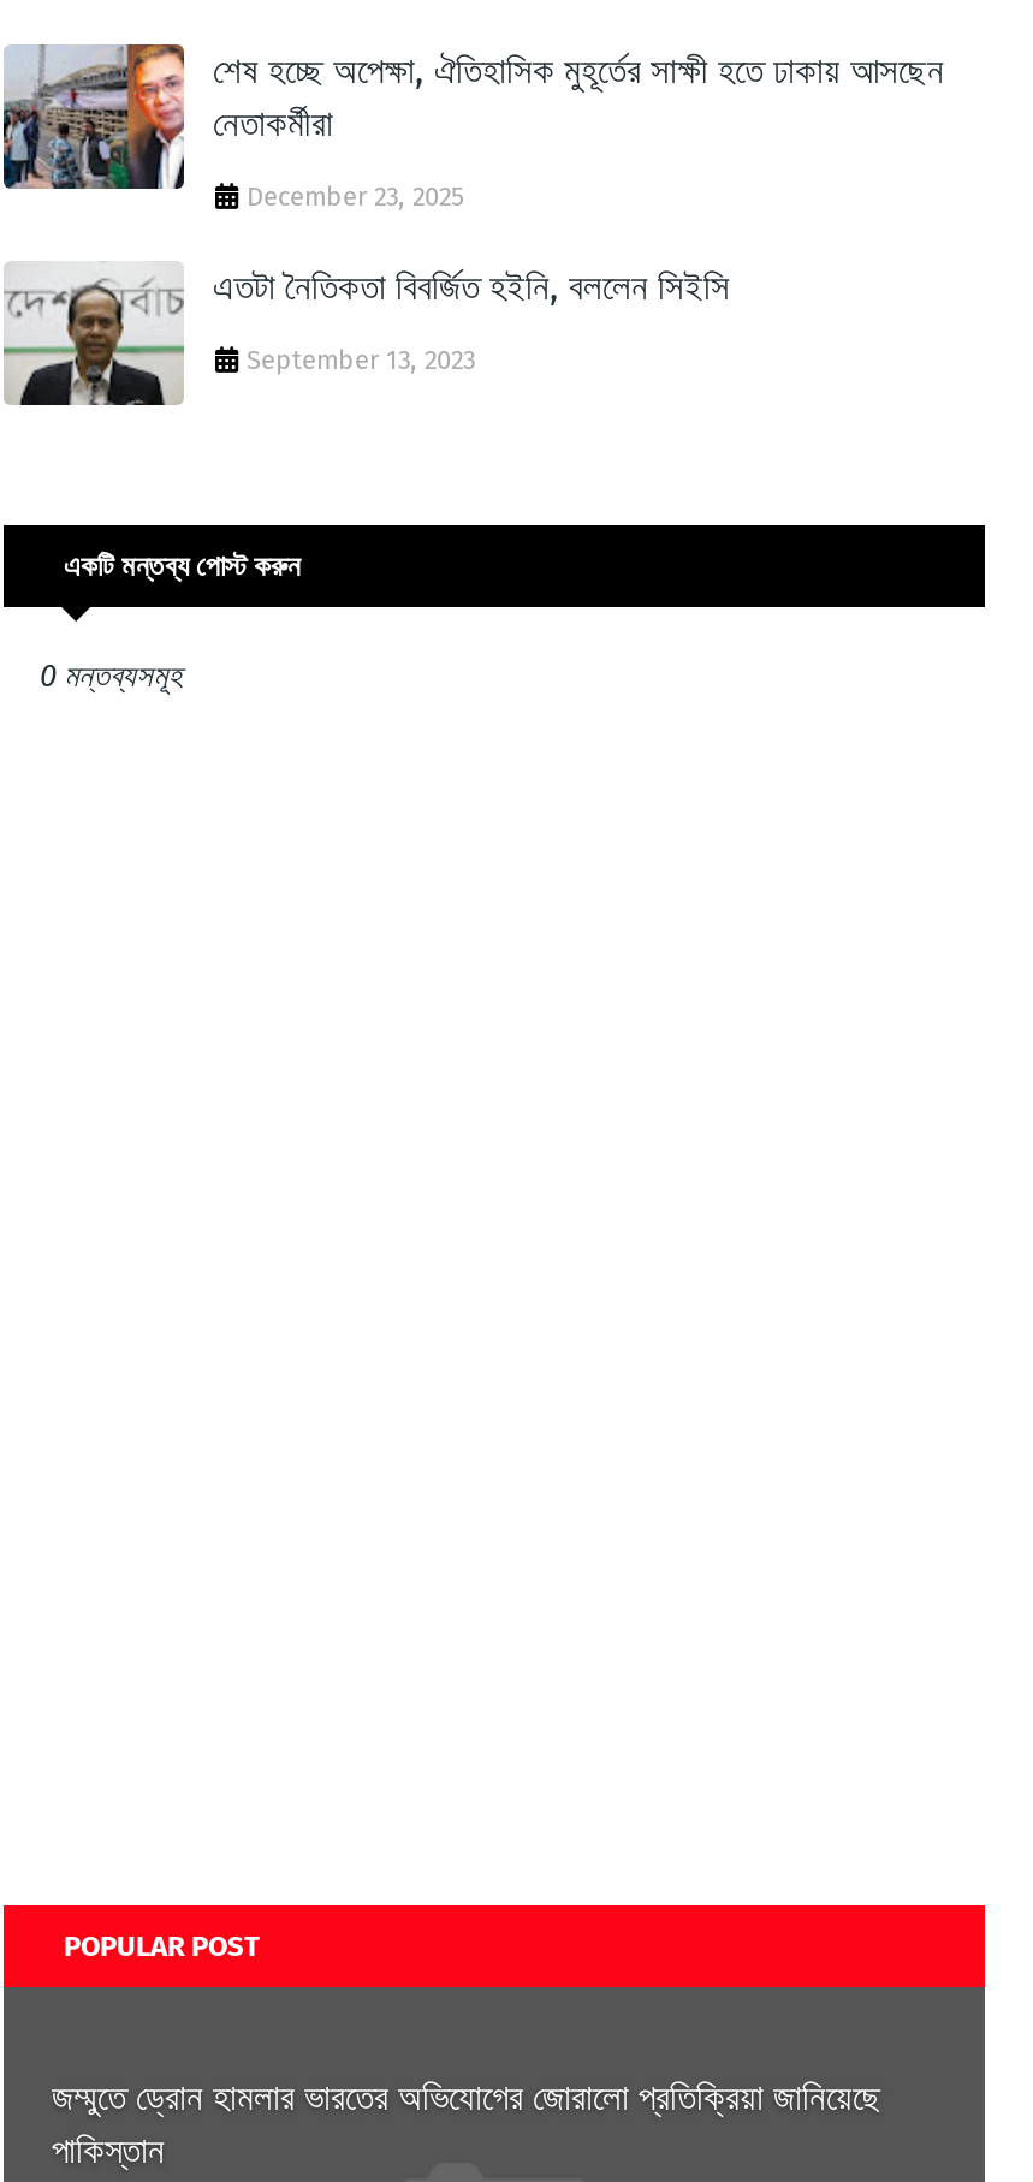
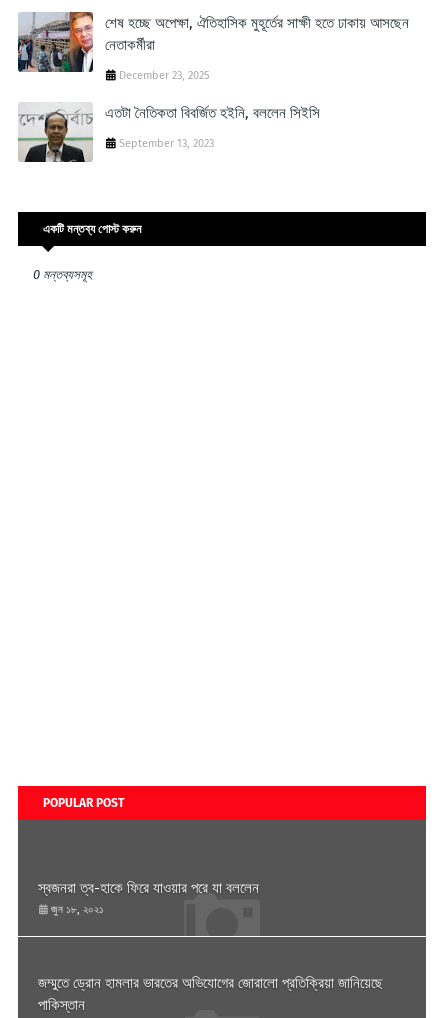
none -> [38,879,259,916] স্বজনরা ত্ব-হাকে ফিরে যাওয়ার পরে যা বললেন | জুন ১৮, ২০২১

